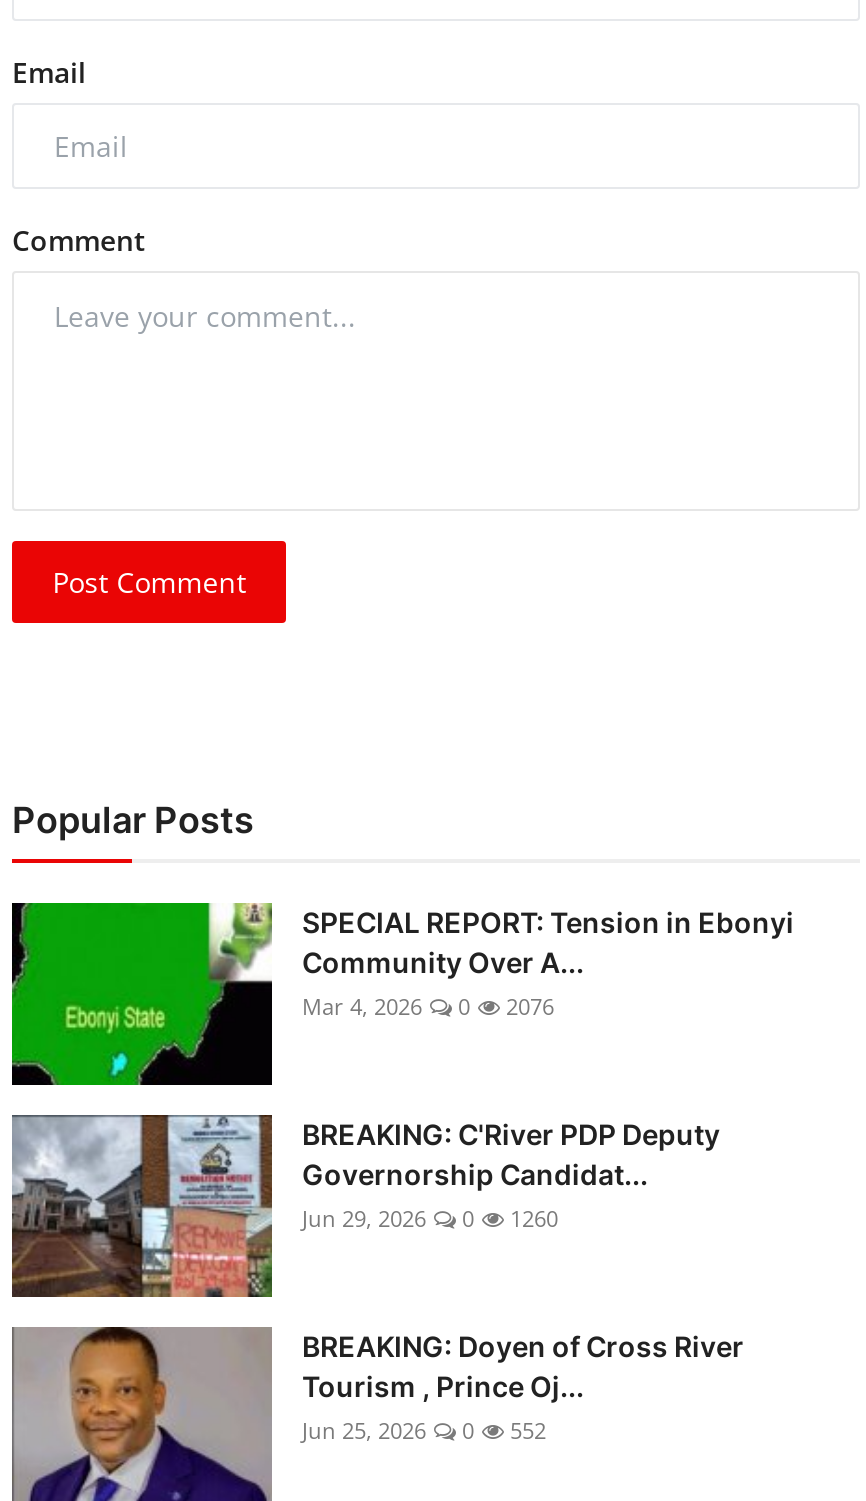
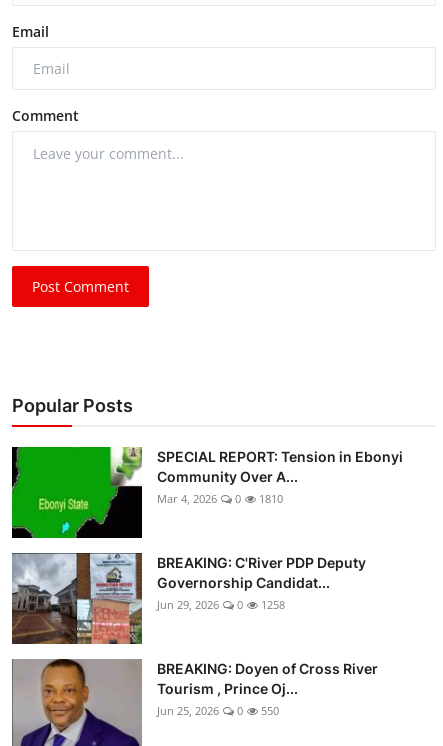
[302,990,554,1020] Mar 4, 2026 0 2076 -> [157,491,283,506] Mar 4, 2026 0 1810
[302,1202,558,1232] Jun 29, 2026 0 1260 -> [157,597,285,612] Jun 29, 2026 0 1258
[302,1414,546,1444] Jun 25, 2026 0 552 -> [157,703,279,718] Jun 25, 2026 0 550

